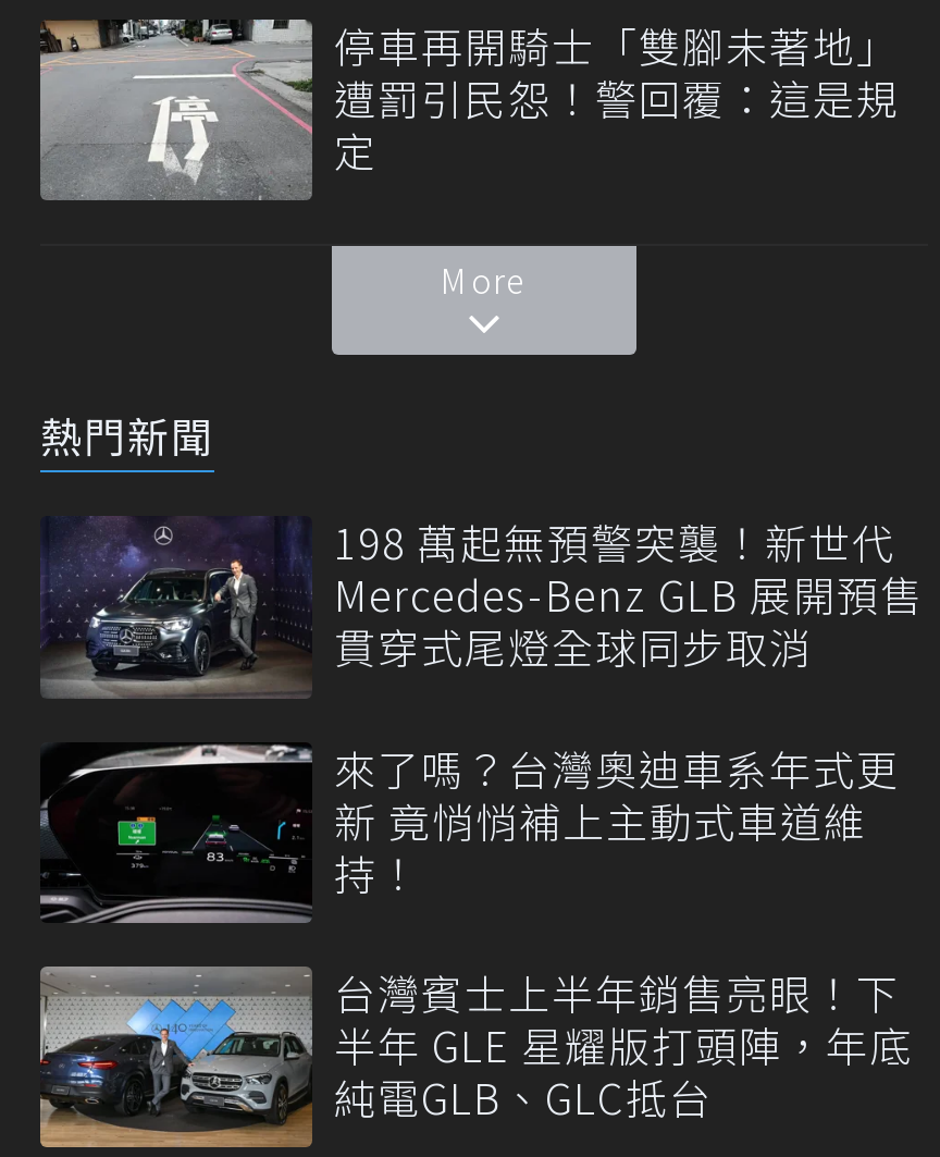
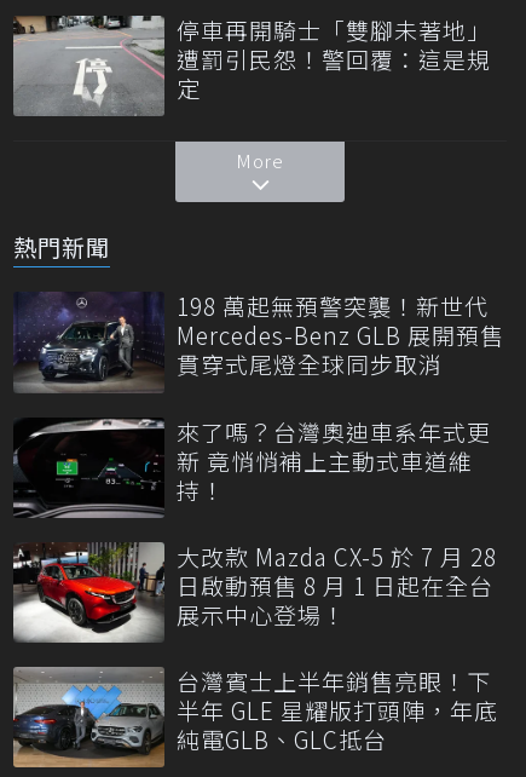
none -> [12,540,497,643] [image] | 大改款 Mazda CX-5 於 7 月 28 | 日啟動預售 8 月 1 日起在全台 | 展示中心登場！

